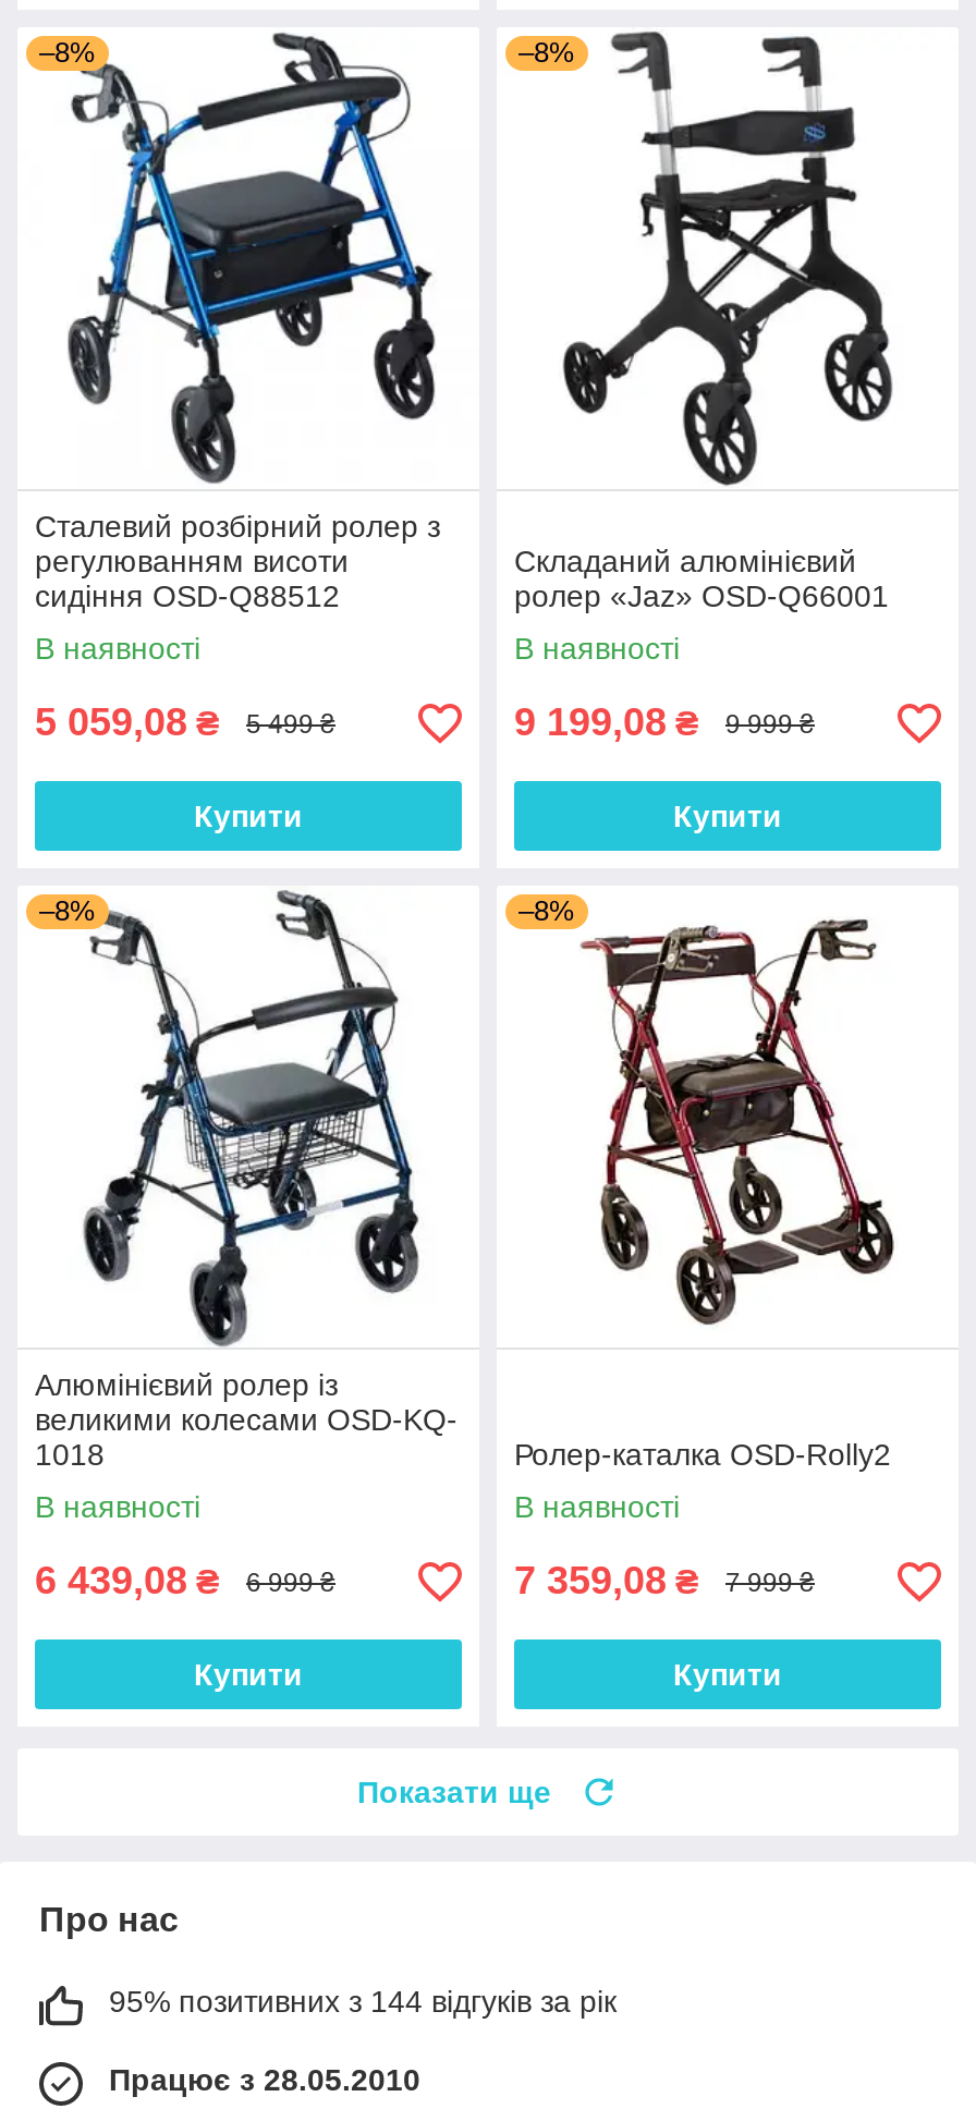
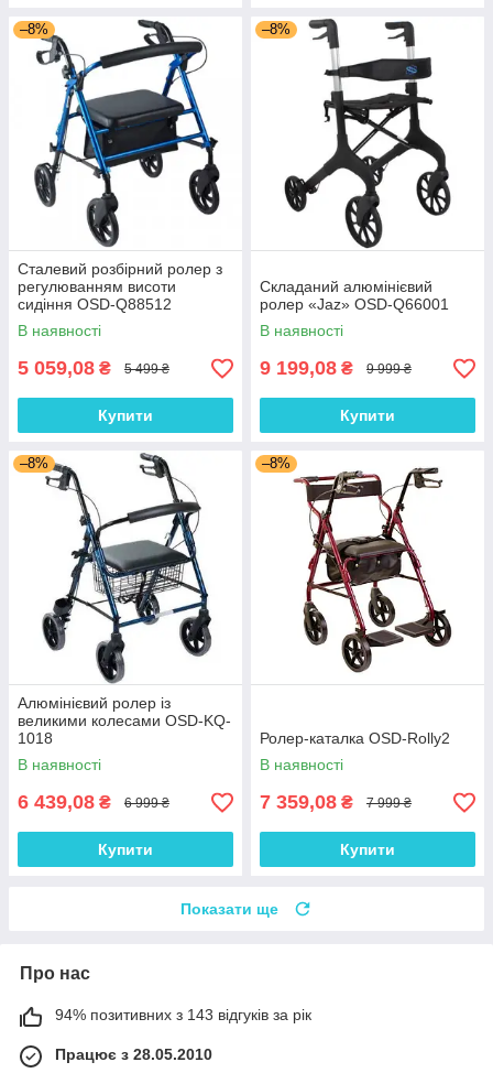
[109,1985,617,2019] 95% позитивних з 144 відгуків за рік -> [55,1006,311,1024] 94% позитивних з 143 відгуків за рік

